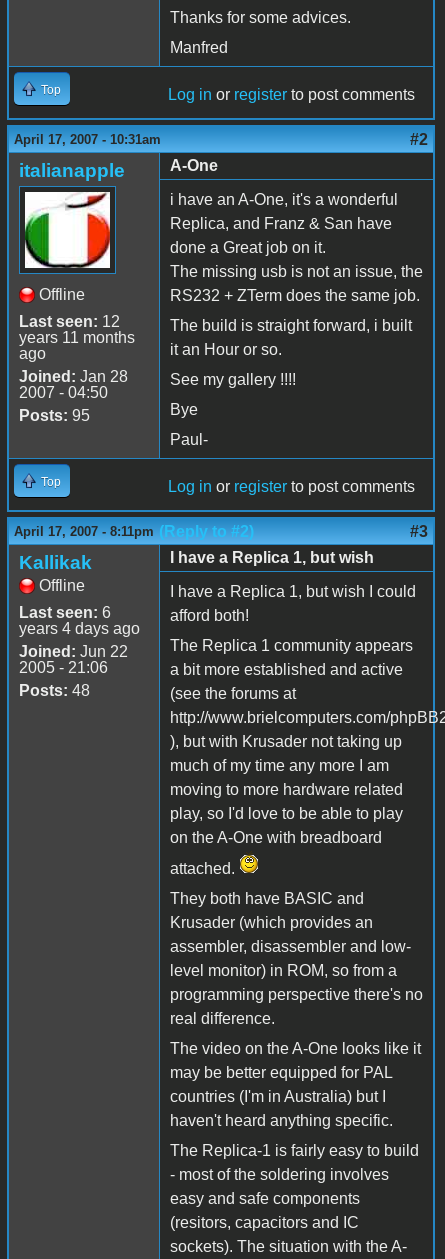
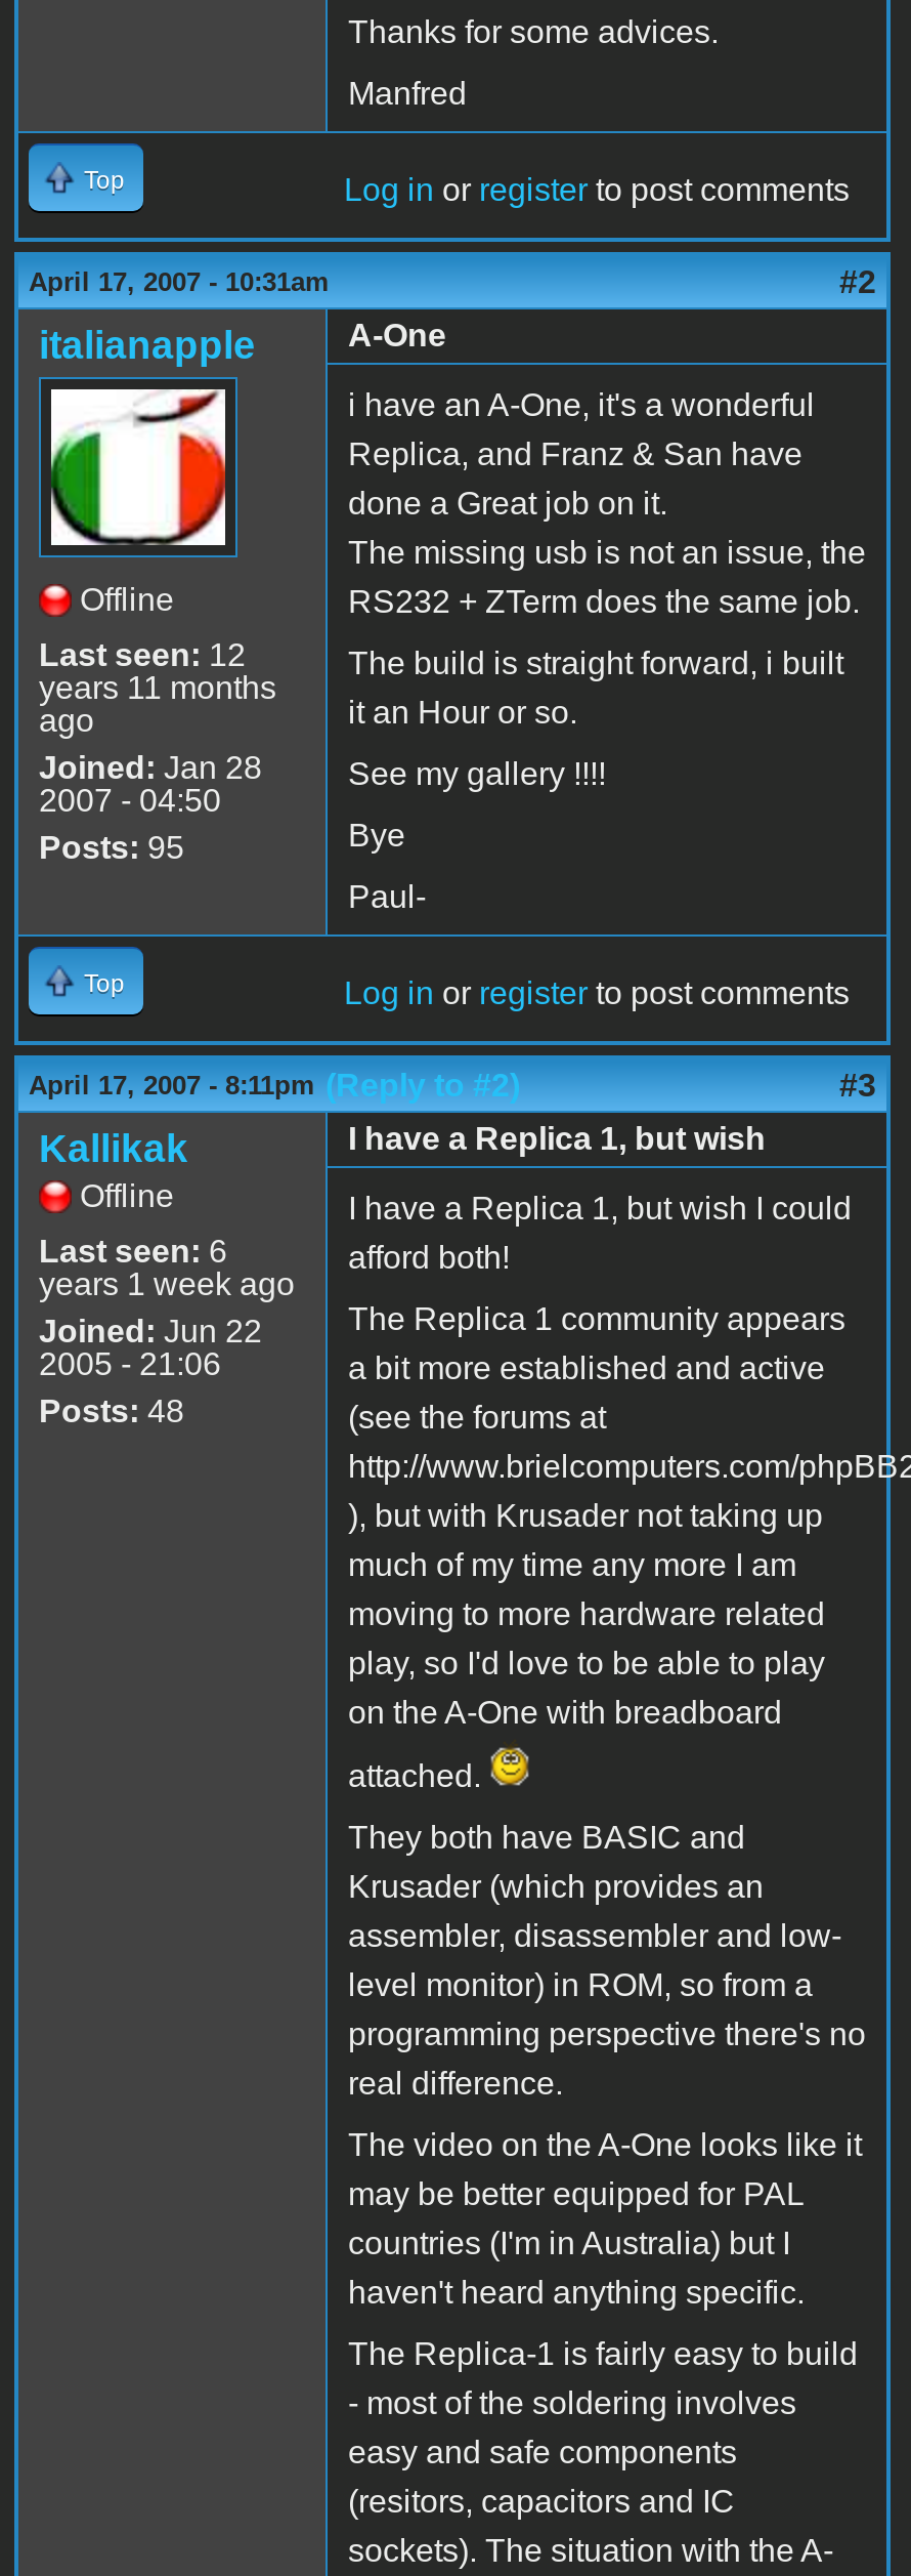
[19,620,140,637] years 4 days ago -> [39,1266,295,1301] years 1 week ago

